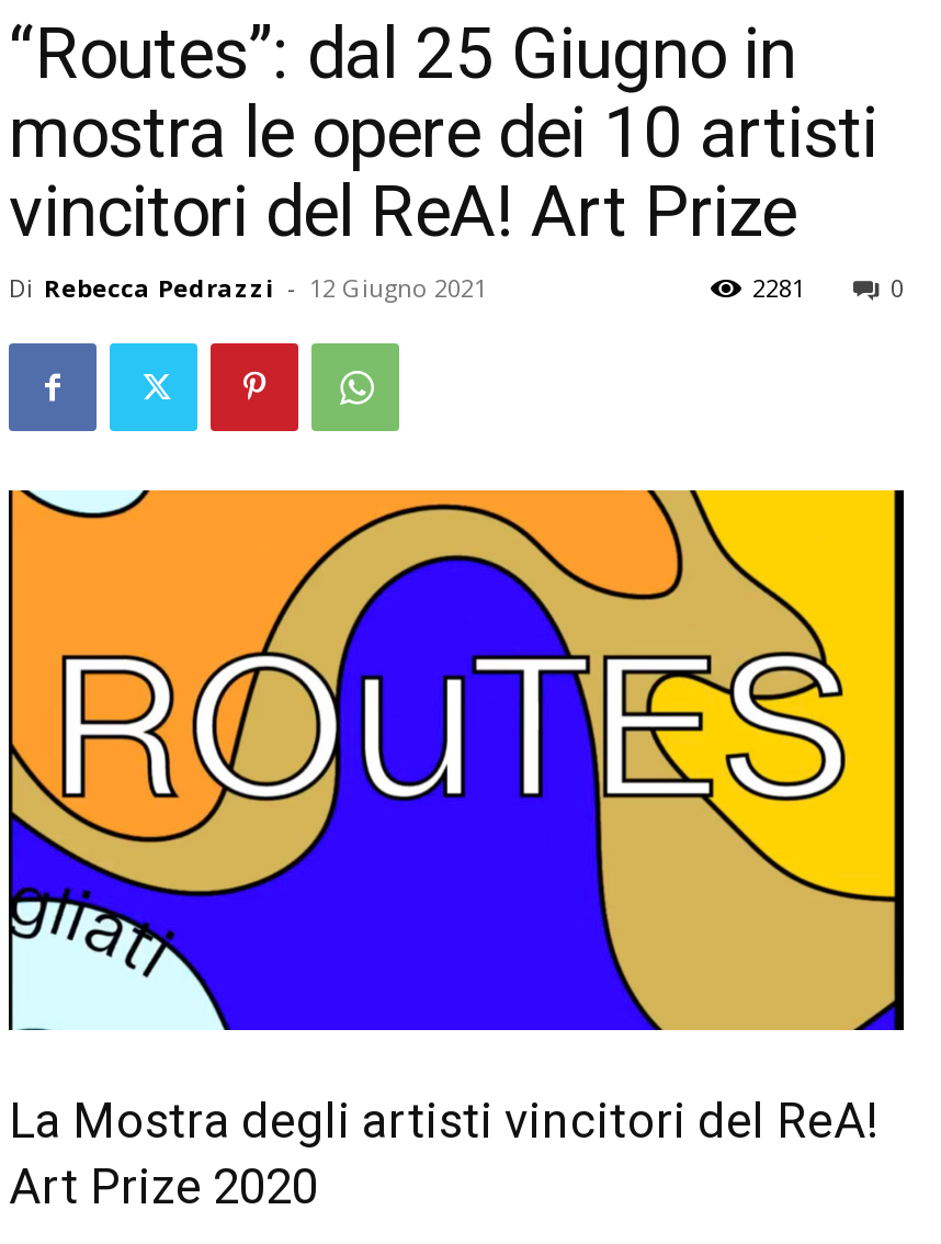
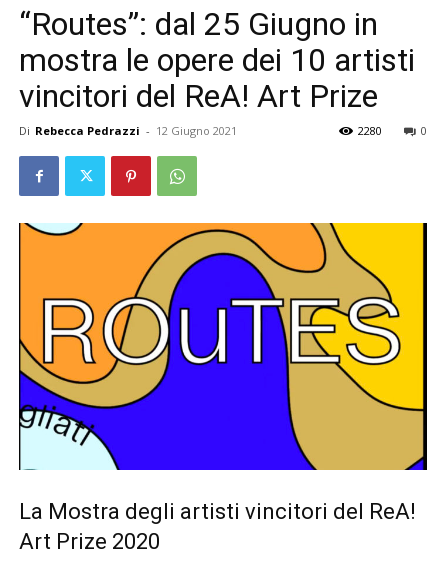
[752,271,805,304] 2281 -> [358,123,382,138] 2280

